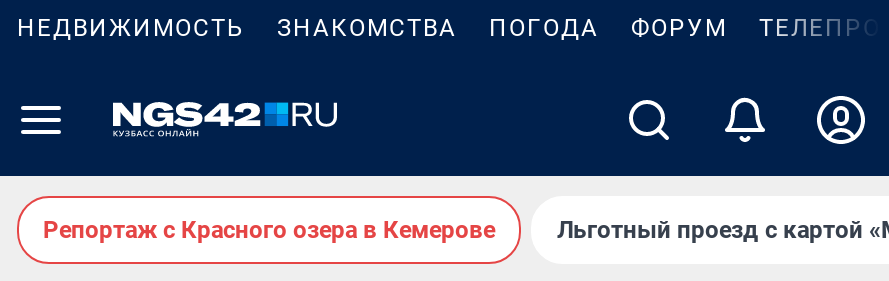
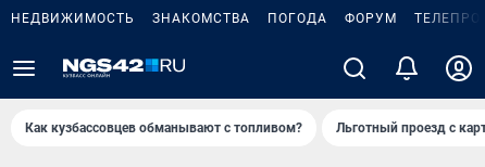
[43,216,495,244] Репортаж с Красного озера в Кемерове -> [25,120,302,136] Как кузбассовцев обманывают с топливом?

